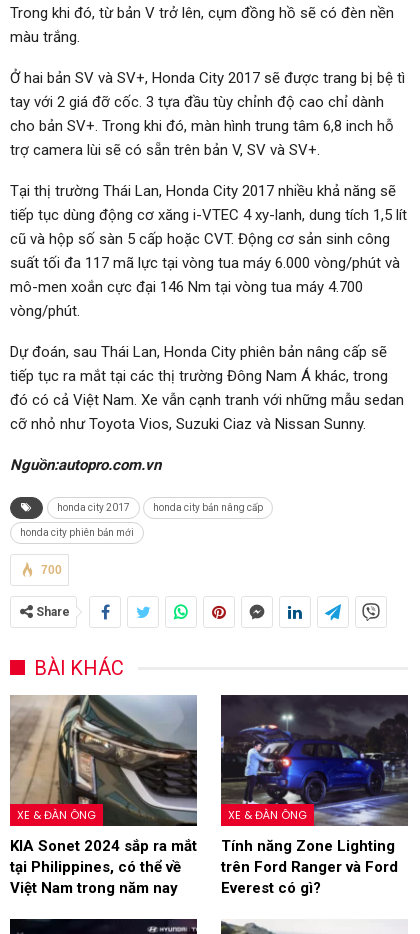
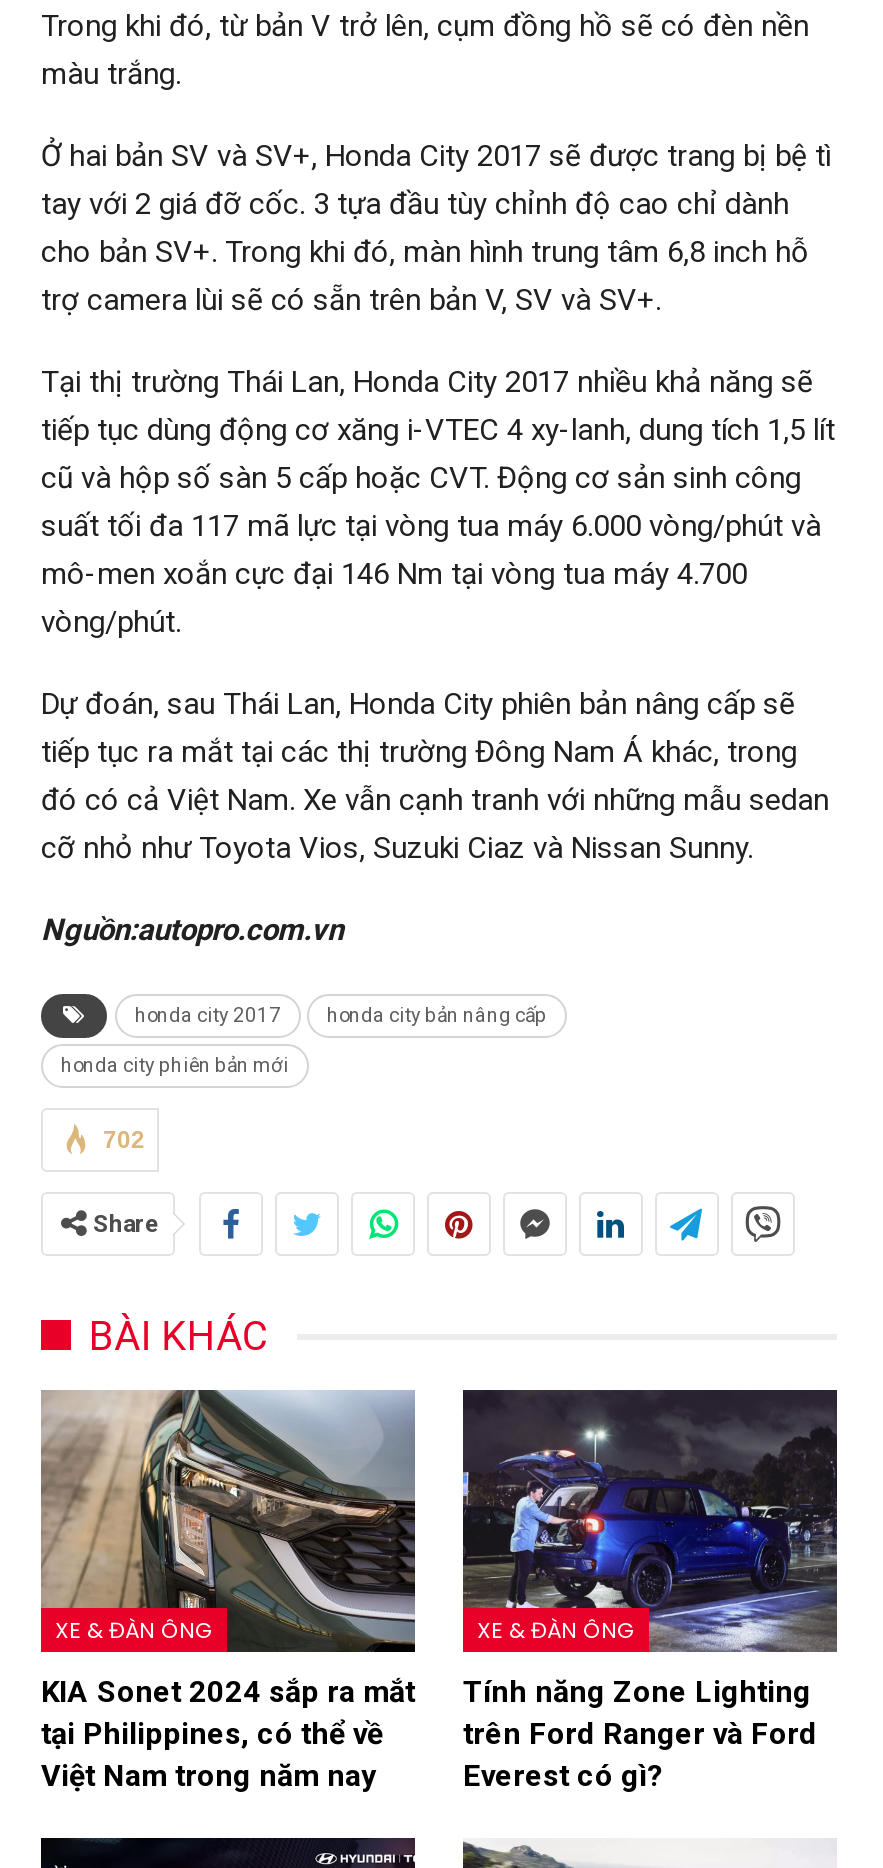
[41,563,62,577] 700 -> [103,1126,145,1154] 702

